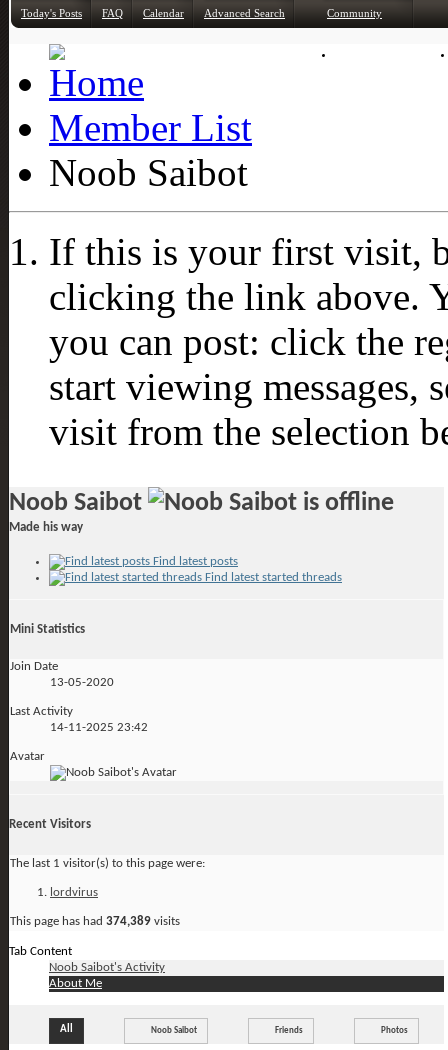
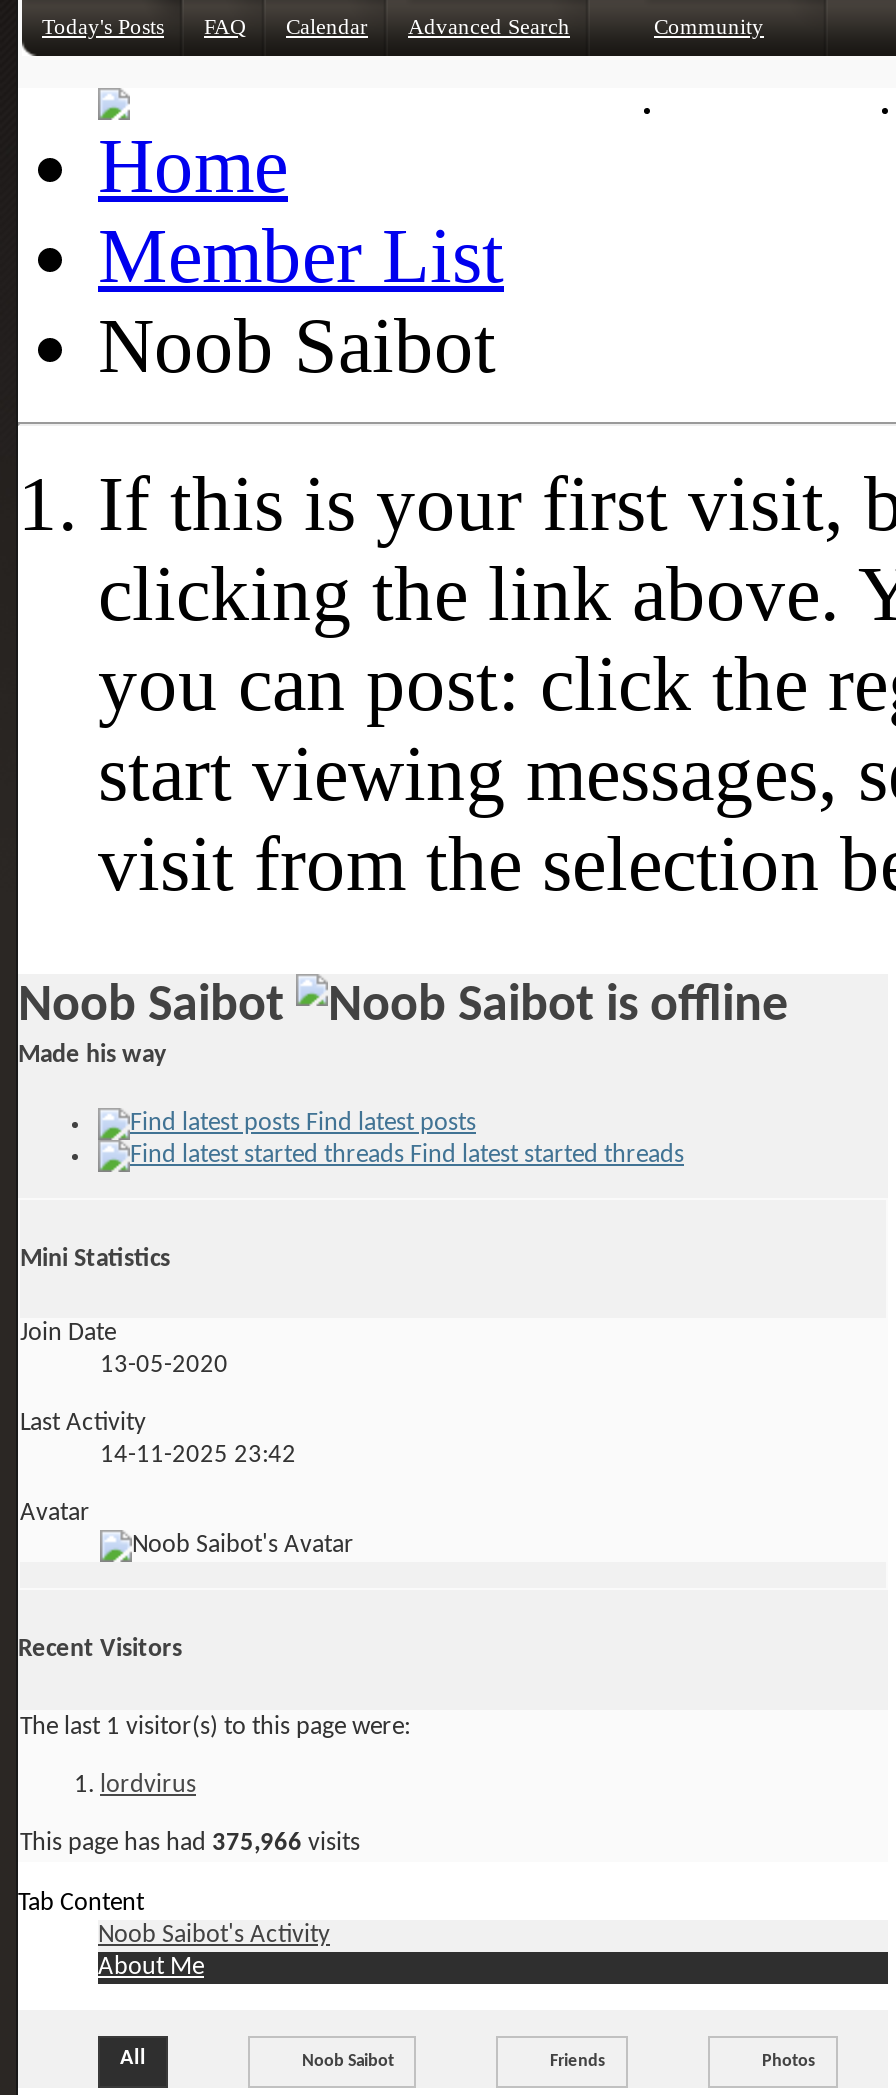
[10,915,180,928] This page has had 374,389 visits -> [20,1829,360,1855] This page has had 375,966 visits

